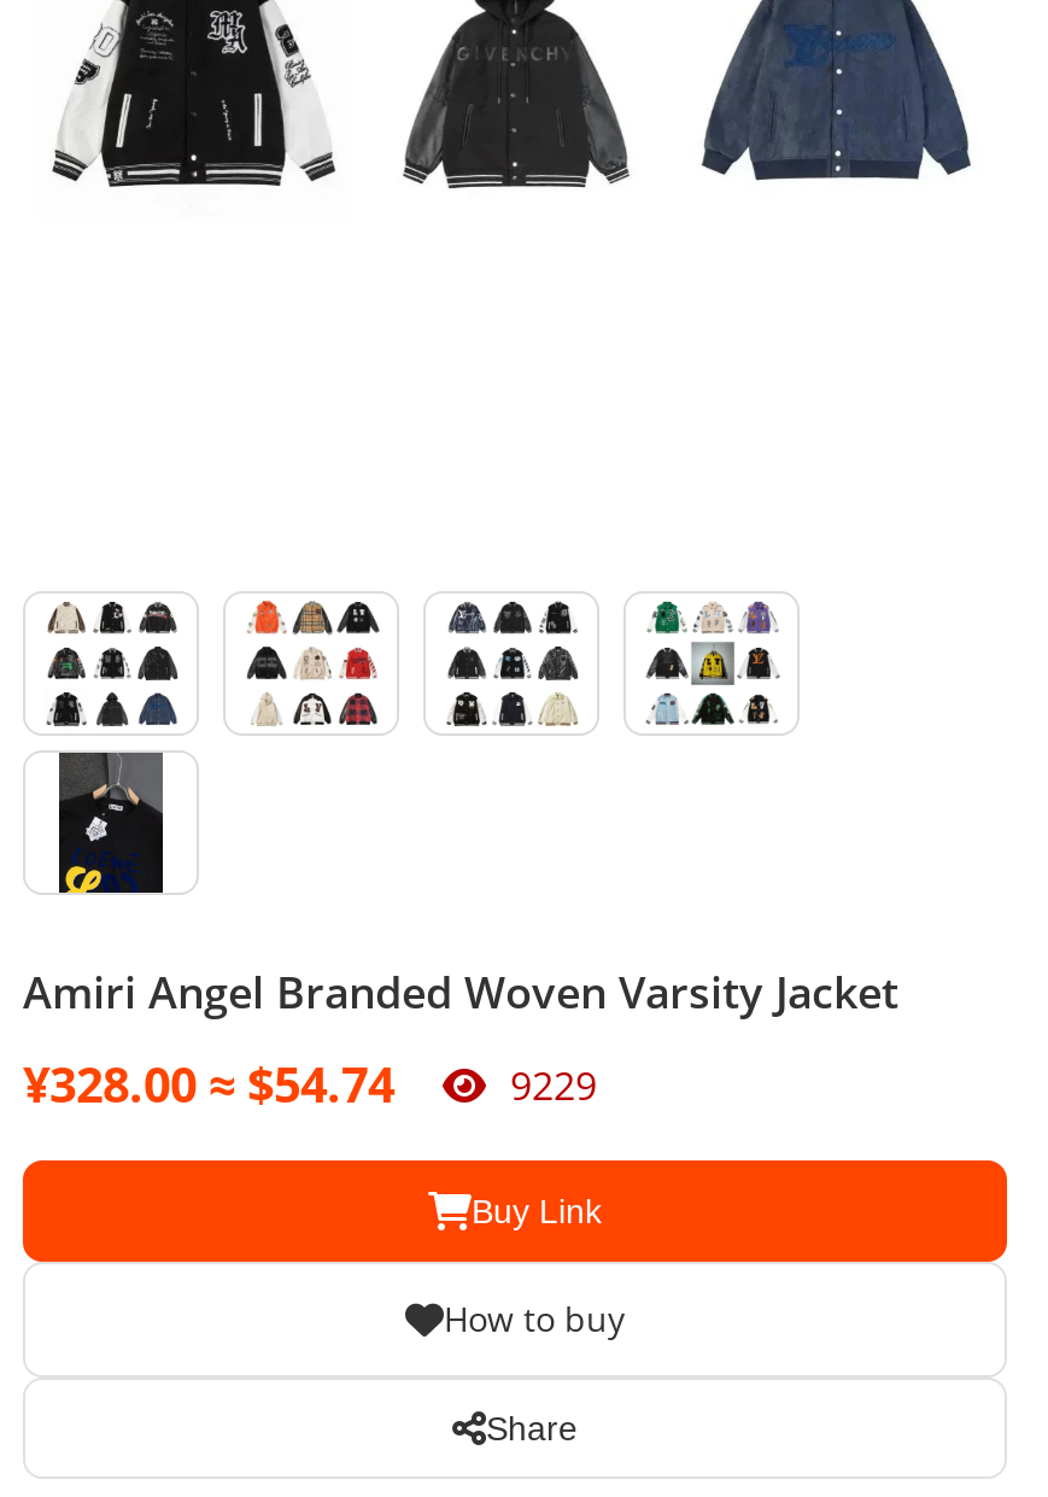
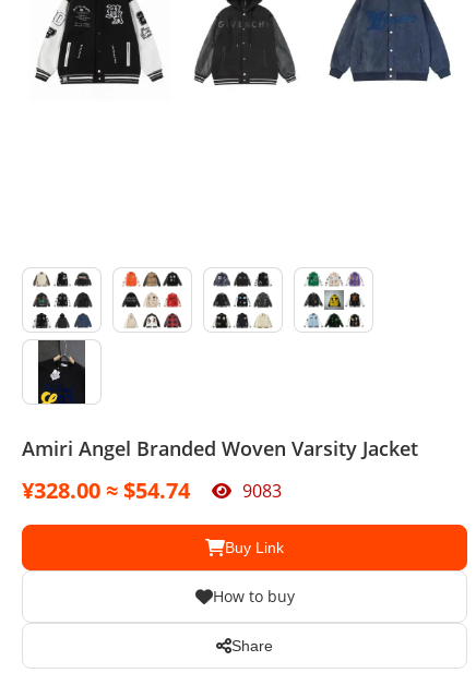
[510,1059,597,1112] 9229 -> [242,479,282,503] 9083

